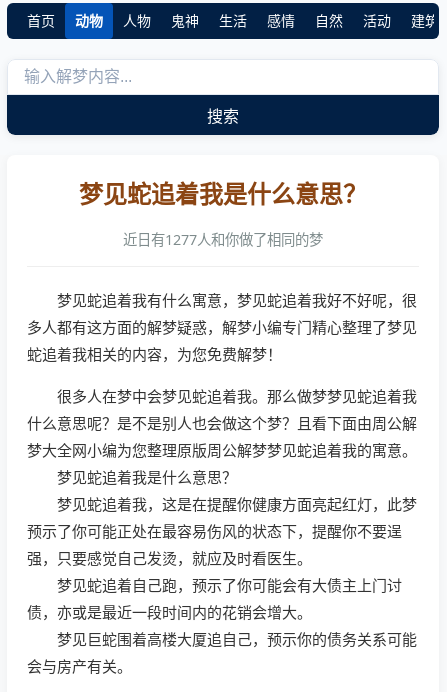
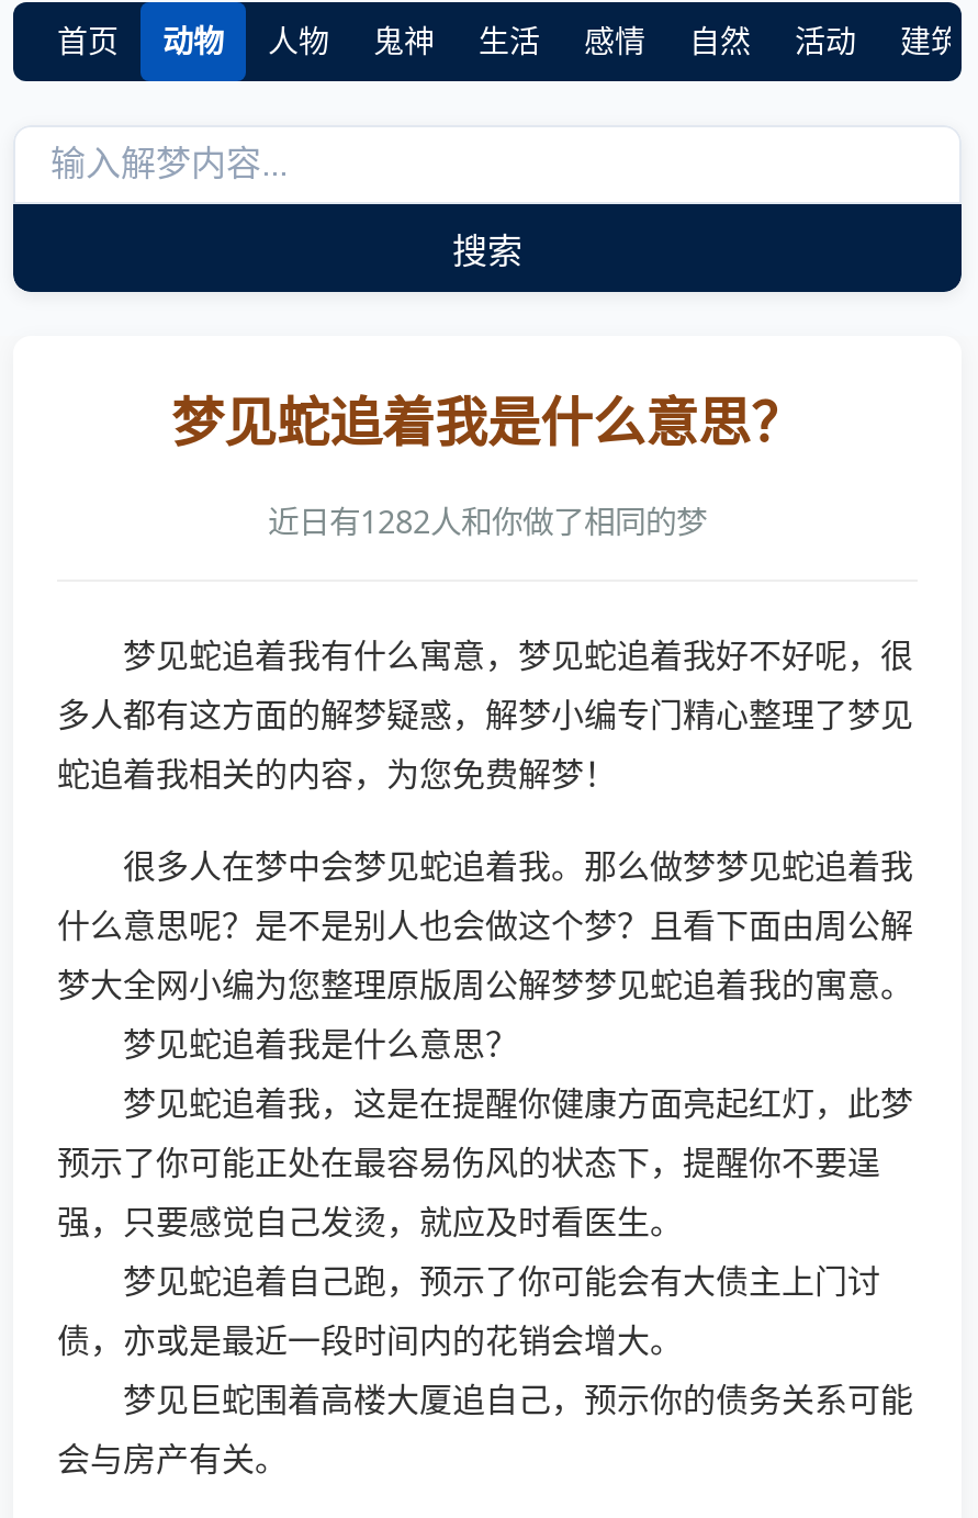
[123,230,323,249] 近日有1277人和你做了相同的梦 -> [268,501,707,542] 近日有1282人和你做了相同的梦

